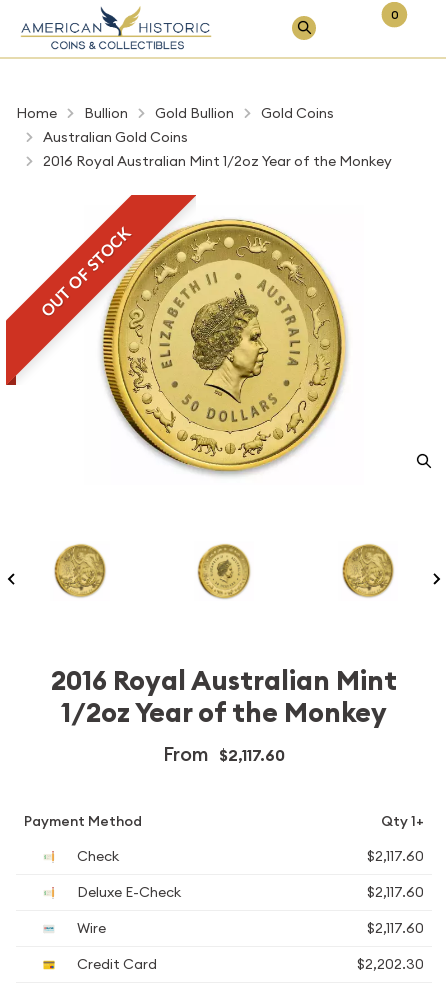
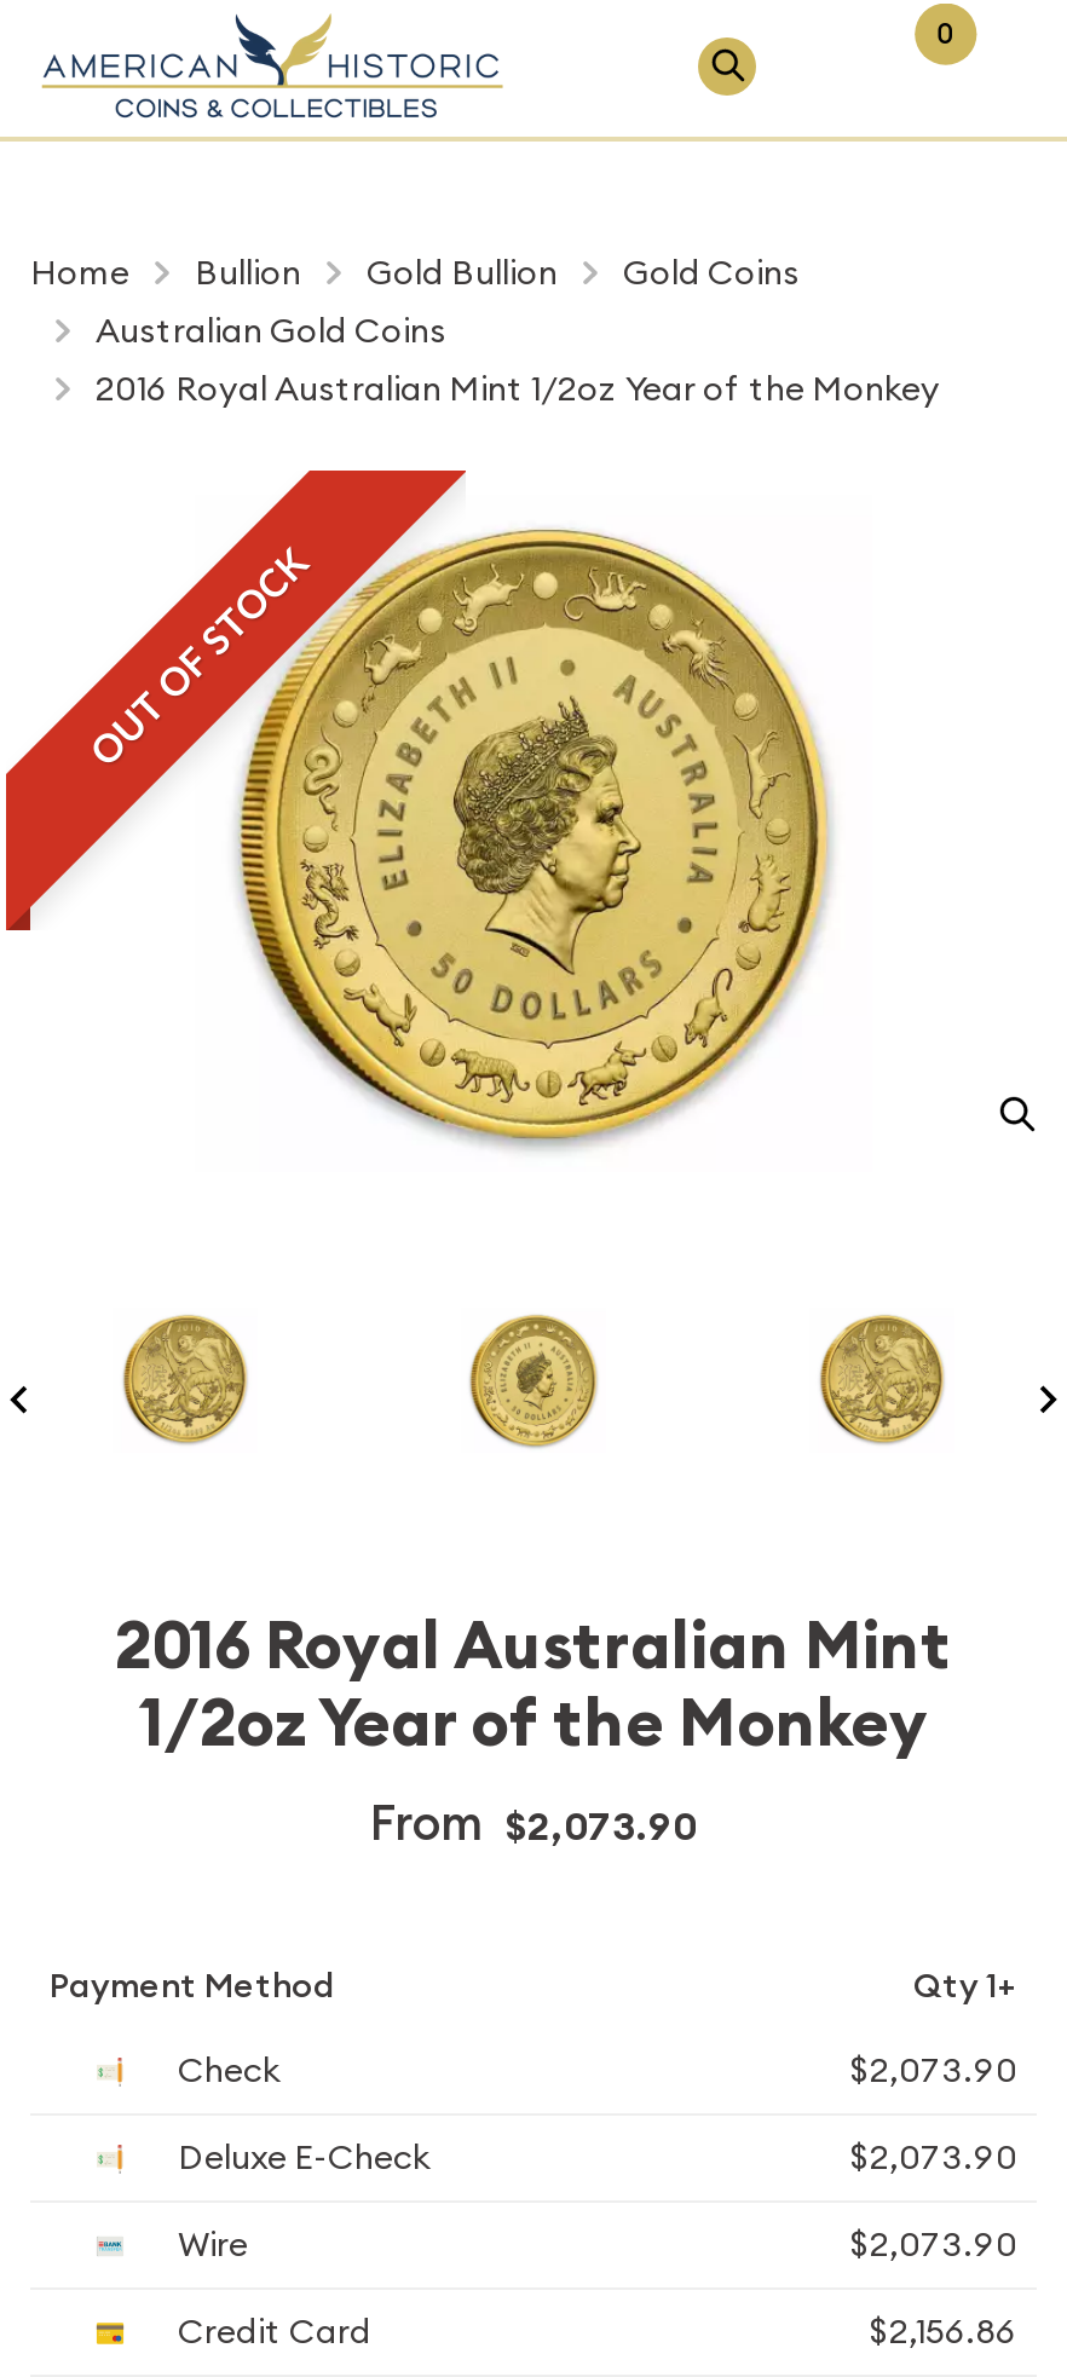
[163,741,285,767] From $2,117.60 -> [370,1792,697,1854] From $2,073.90
[367,847,424,865] $2,117.60 -> [850,2048,1017,2092] $2,073.90
[367,883,424,901] $2,117.60 -> [850,2135,1017,2179] $2,073.90
[367,919,424,937] $2,117.60 -> [850,2222,1017,2266] $2,073.90
[357,955,424,973] $2,202.30 -> [870,2309,1017,2353] $2,156.86

